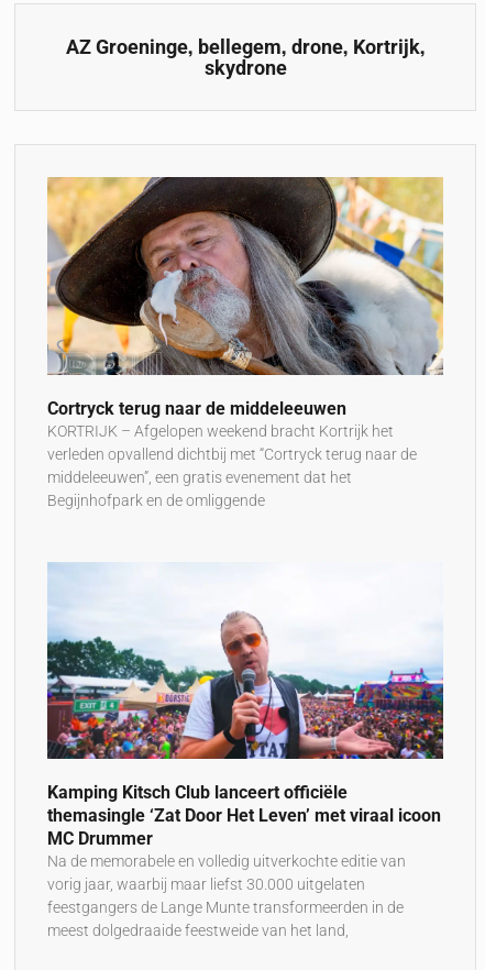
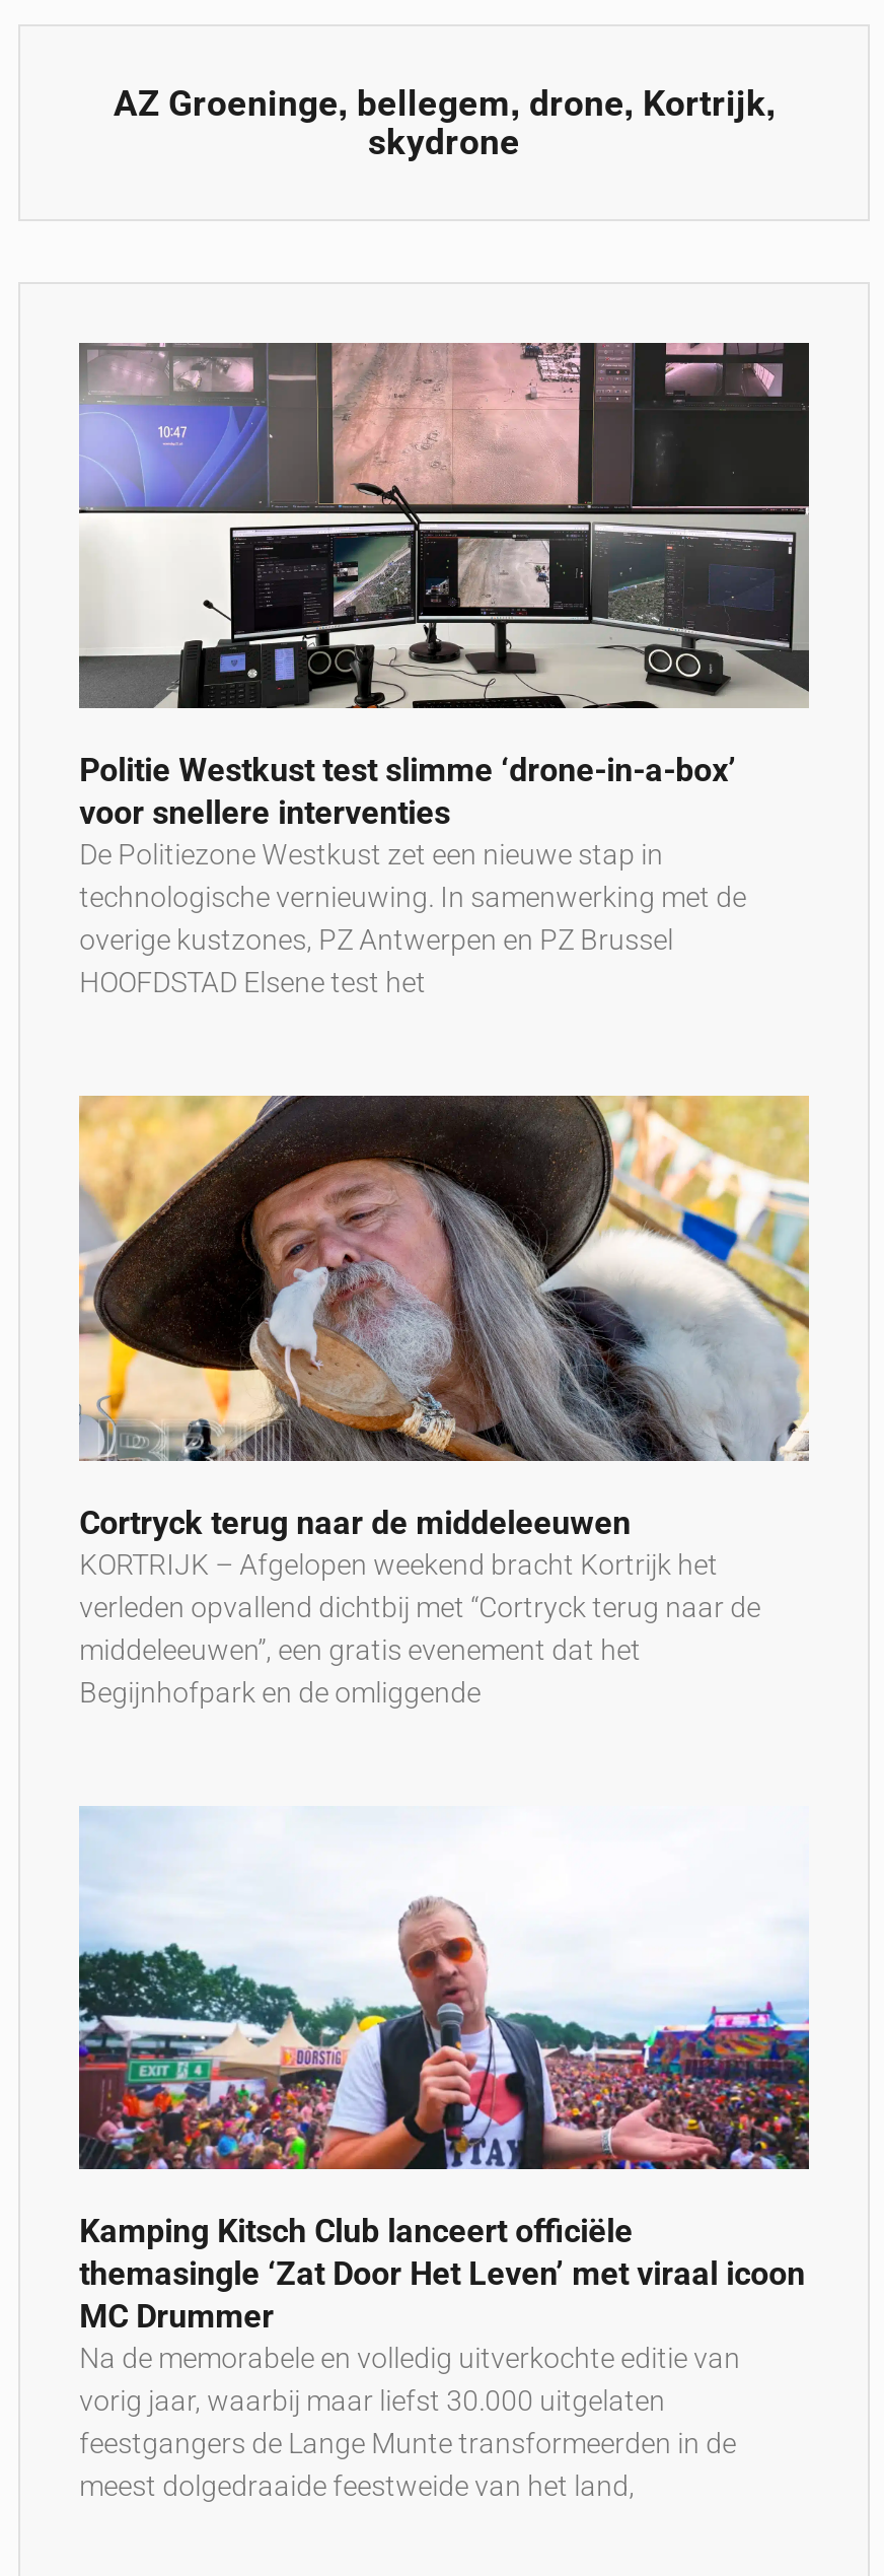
none -> [77,341,811,997] [image] | Politie Westkust test slimme ‘drone-in-a-box’ | voor snellere interventies | De Politiezone Westkust zet een nieuwe stap in | technologische vernieuwing. In samenwerking met de | overige kustzones, PZ Antwerpen en PZ Brussel | HOOFDSTAD Elsene test het

